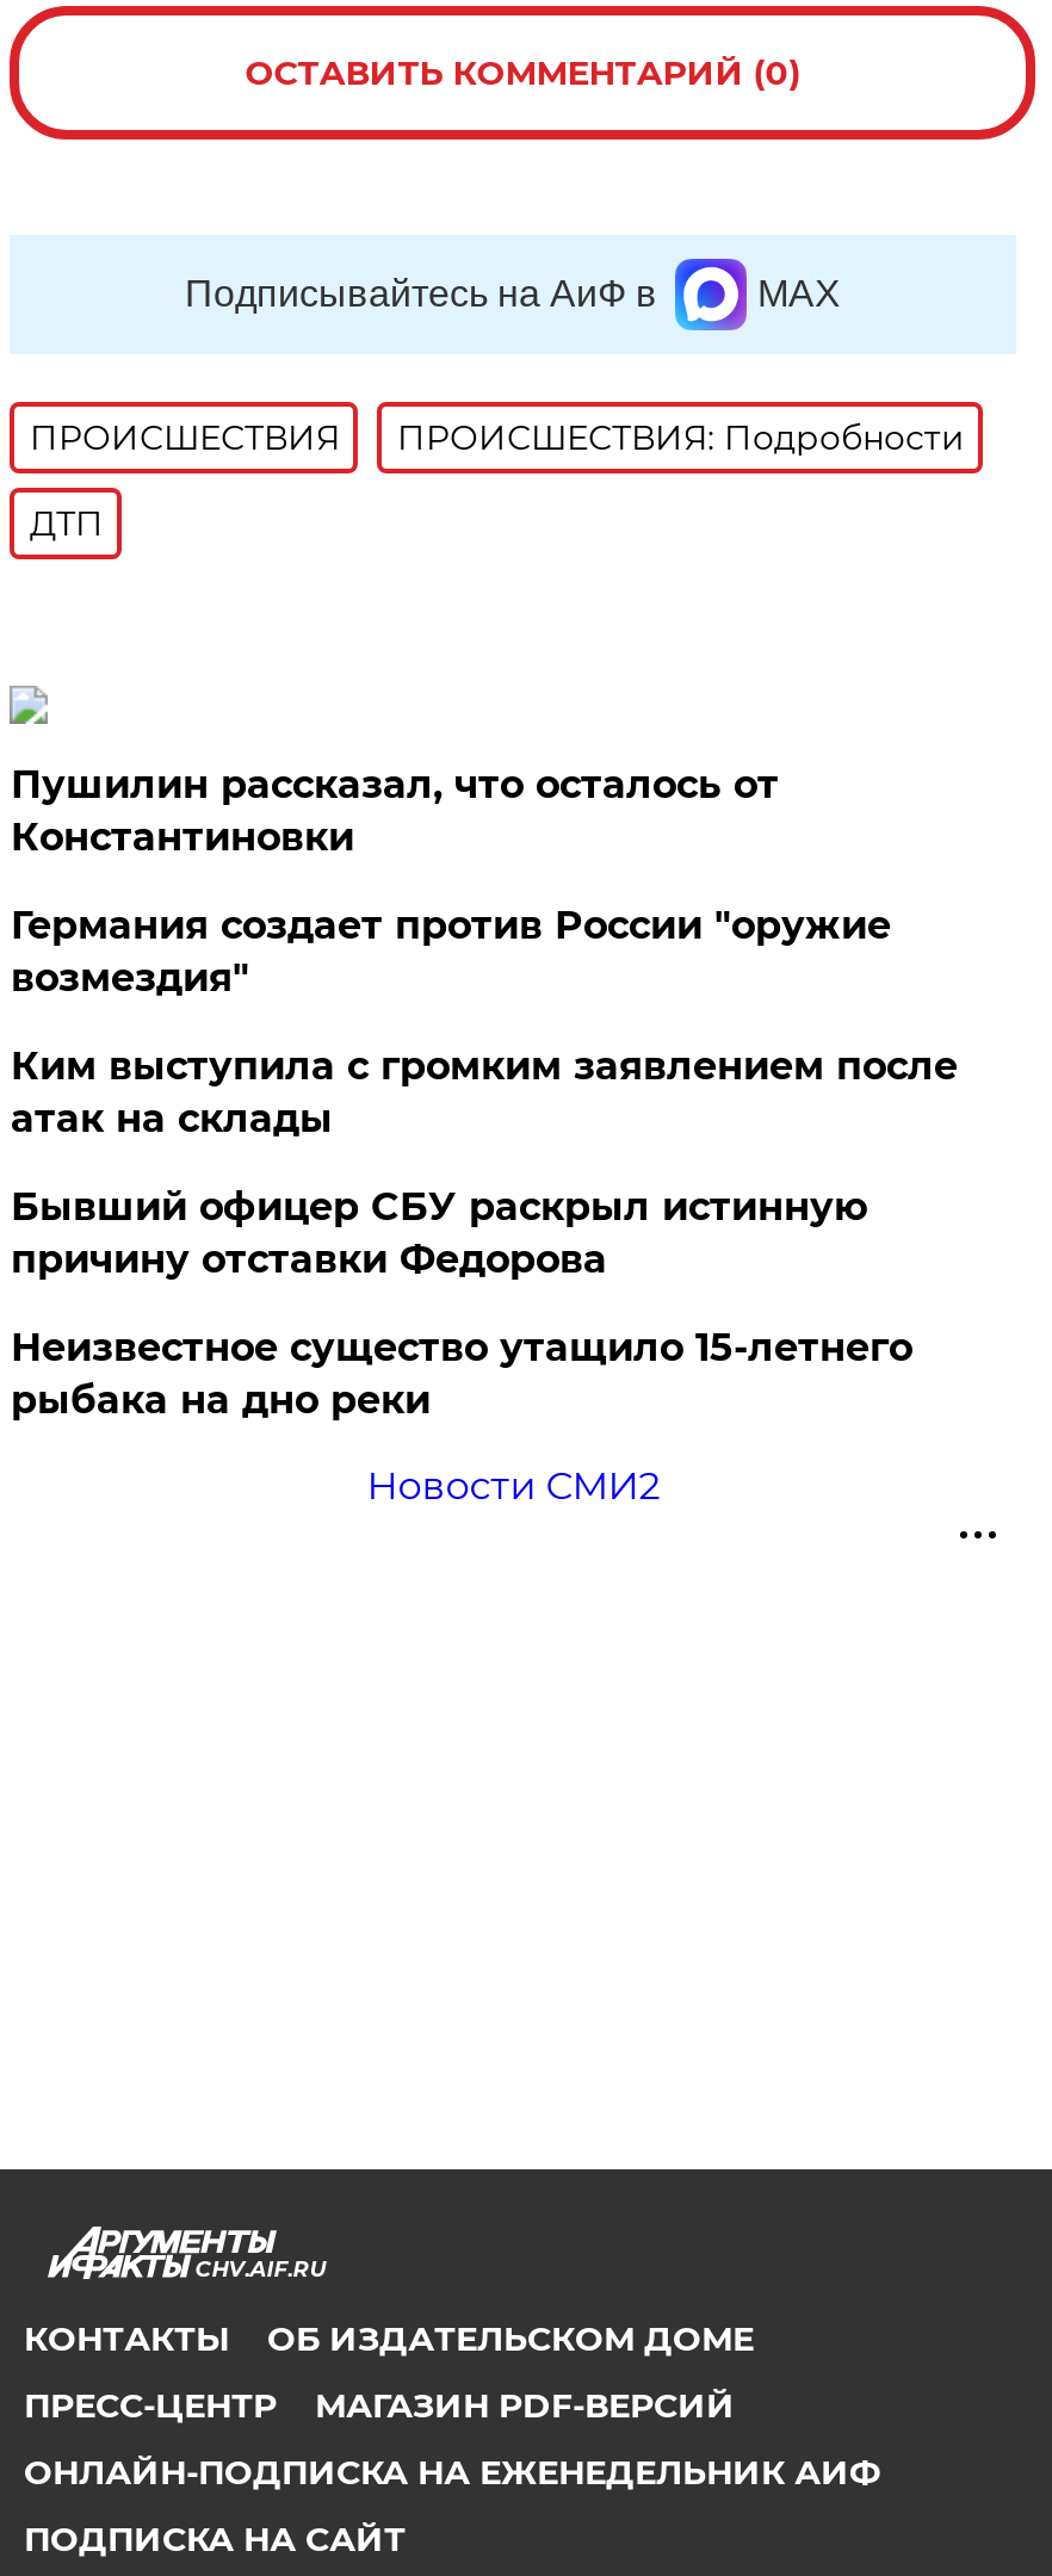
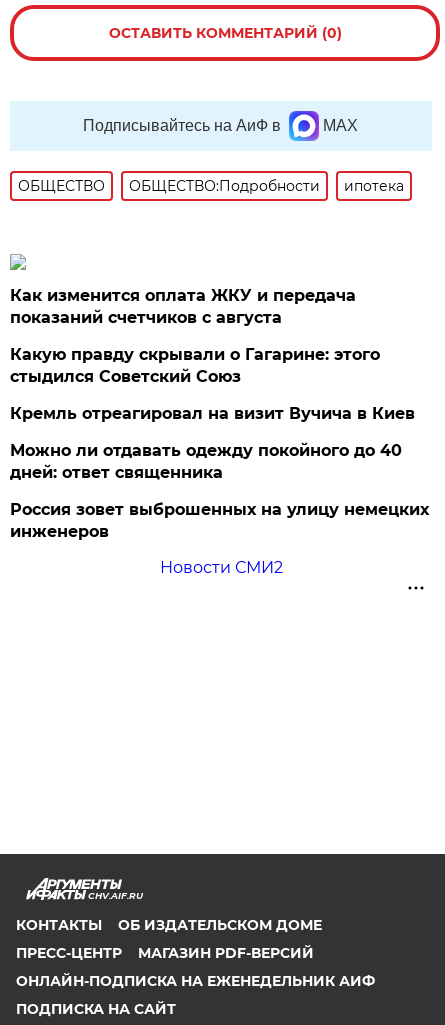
[30,416,965,545] ПРОИСШЕСТВИЯ | ПРОИСШЕСТВИЯ: Подробности | ДТП -> [18,177,404,195] ОБЩЕСТВО | ОБЩЕСТВО:Подробности | ипотека
[10,762,958,1423] Пушилин рассказал, что осталось от | Константиновки | Германия создает против России "оружие | возмездия" | Ким выступила с громким заявлением после | атак на склады | Бывший офицер СБУ раскрыл истинную | причину отставки Федорова | Неизвестное существо утащило 15-летнего | рыбака на дно реки -> [10,286,429,541] Как изменится оплата ЖКУ и передача | показаний счетчиков с августа | Какую правду скрывали о Гагарине: этого | стыдился Советский Союз | Кремль отреагировал на визит Вучича в Киев | Можно ли отдавать одежду покойного до 40 | дней: ответ священника | Россия зовет выброшенных на улицу немецких | инженеров

